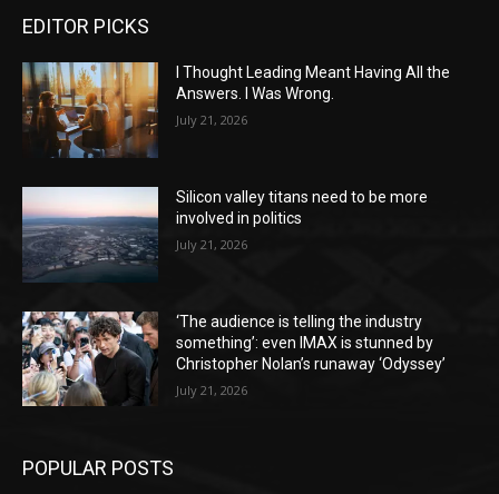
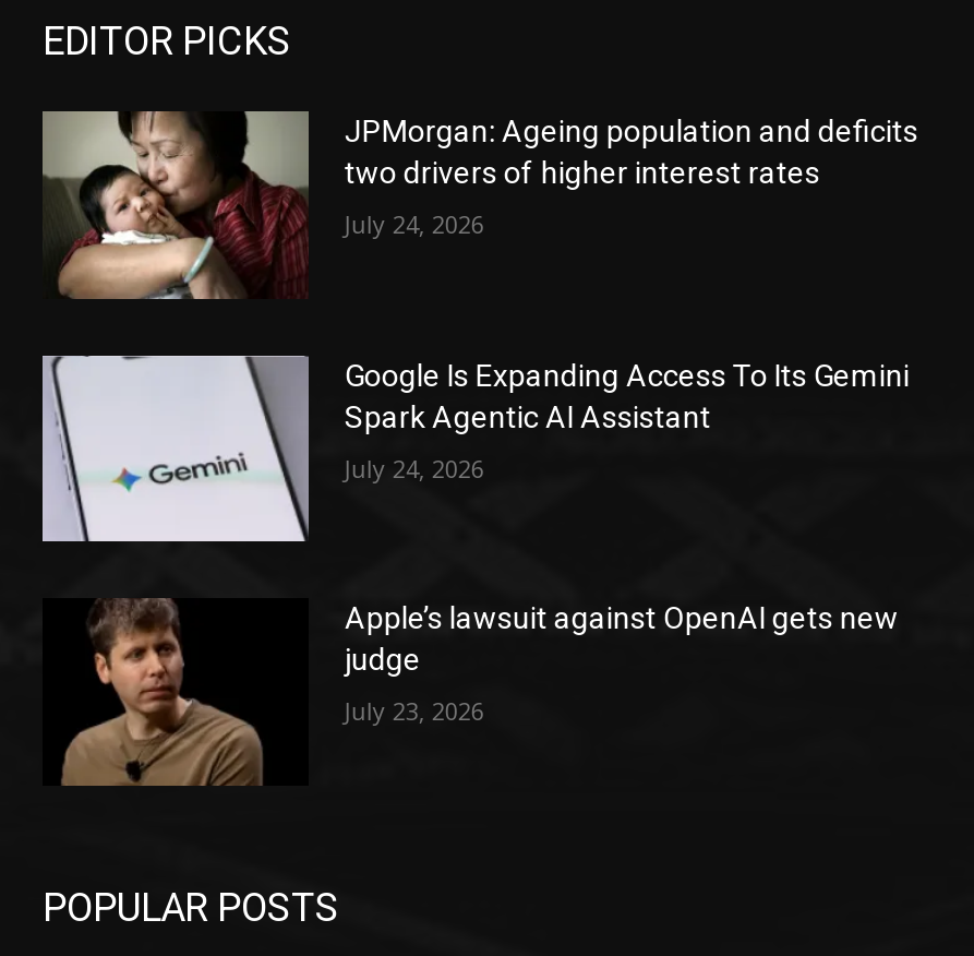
[22,61,450,158] [image] | I Thought Leading Meant Having All the | Answers. I Was Wrong. -> [43,109,918,301] [image] | JPMorgan: Ageing population and deficits | two drivers of higher interest rates
[176,111,248,128] July 21, 2026 -> [344,208,484,241] July 24, 2026
[21,187,428,281] [image] | Silicon valley titans need to be more | involved in politics -> [40,356,909,543] [image] | Google Is Expanding Access To Its Gemini | Spark Agentic AI Assistant
[176,236,248,252] July 21, 2026 -> [344,452,484,484] July 24, 2026
[21,310,446,407] [image] | ‘The audience is telling the industry | something’: even IMAX is stunned by | Christopher Nolan’s runaway ‘Odyssey’ -> [43,598,899,786] [image] | Apple’s lawsuit against OpenAI gets new | judge
[176,381,248,398] July 21, 2026 -> [344,695,484,728] July 23, 2026

